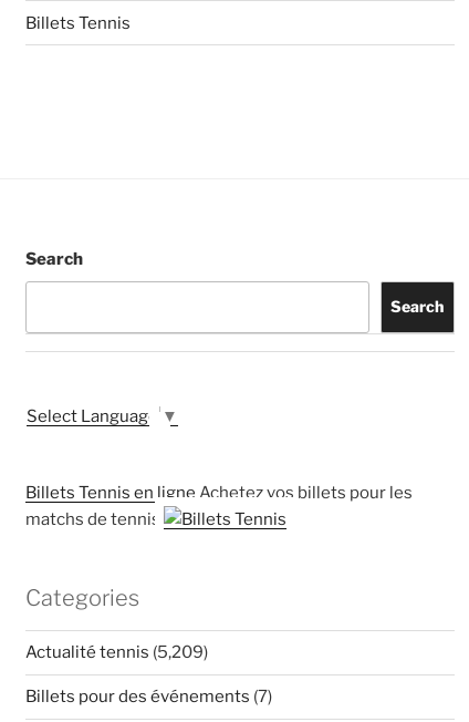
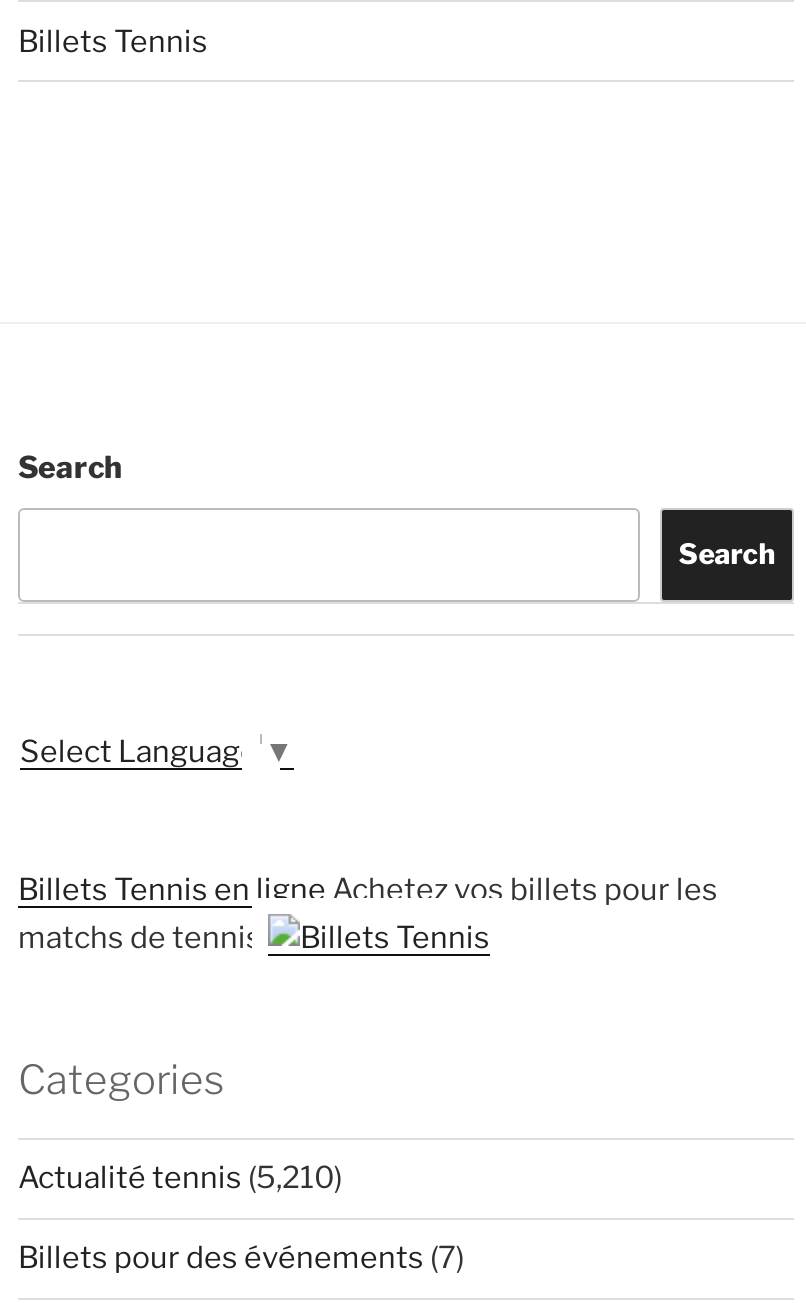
[25,643,208,663] Actualité tennis (5,209) -> [18,1161,342,1197] Actualité tennis (5,210)

